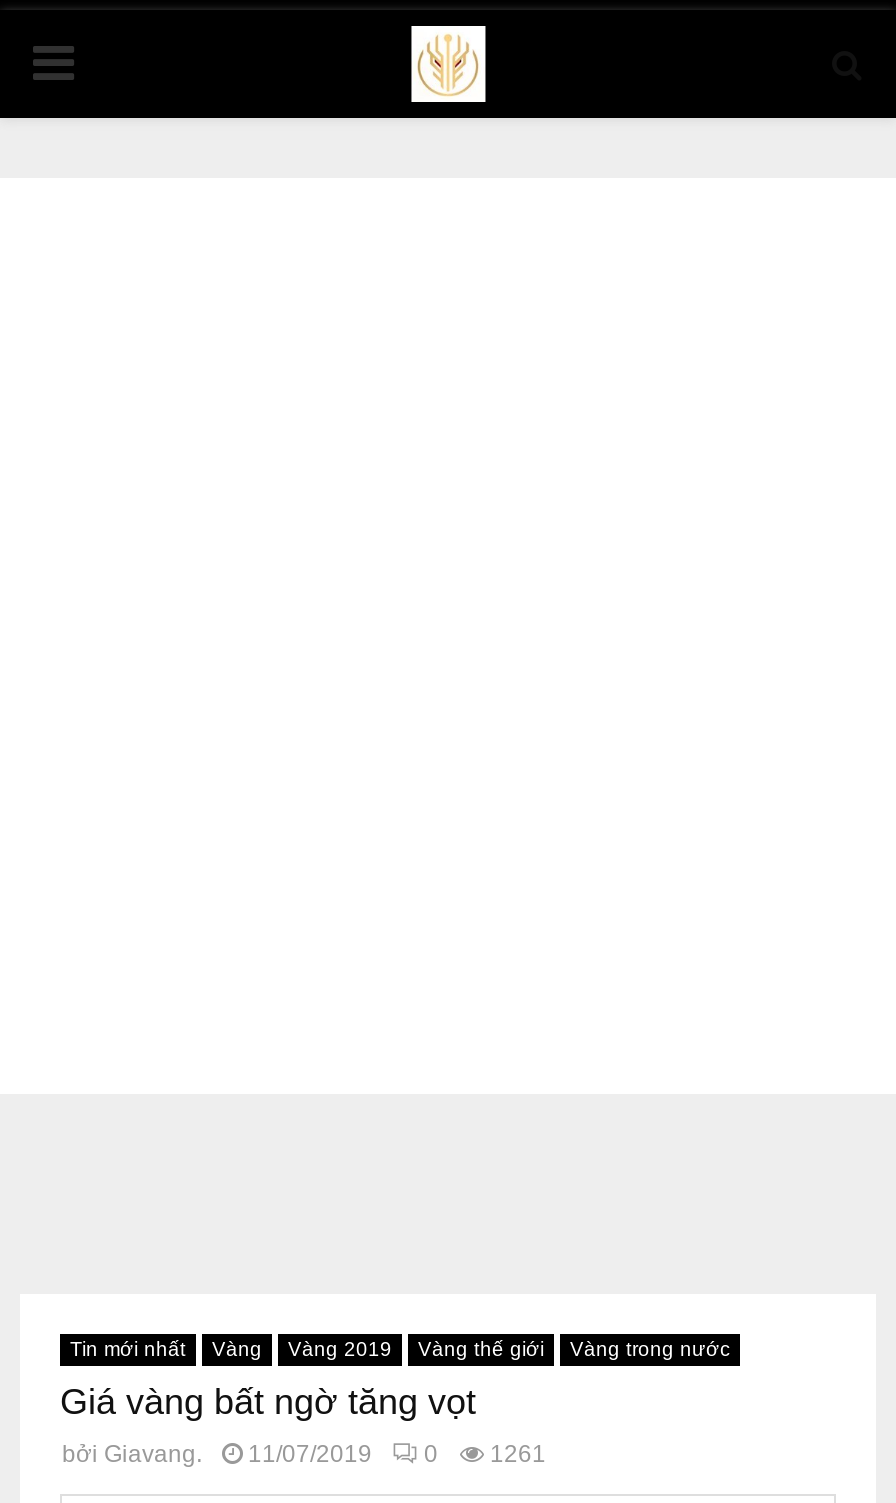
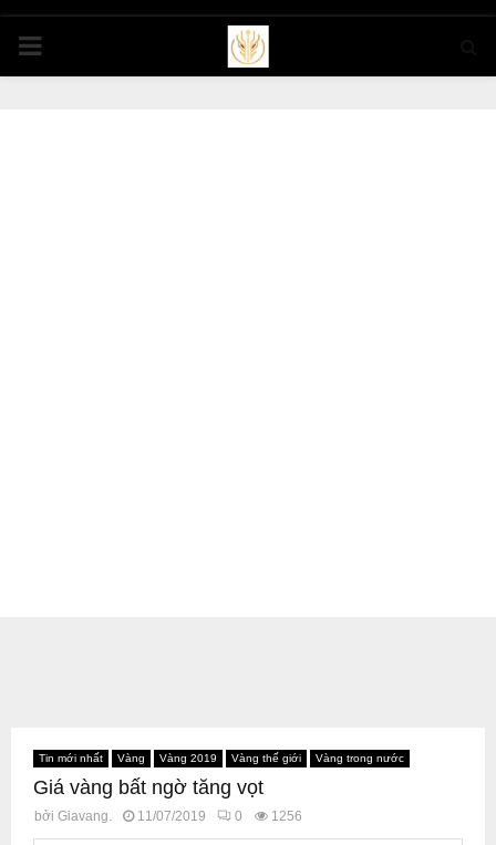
[62,1440,546,1468] bởi Giavang. 11/07/2019 0 1261 -> [34,808,302,824] bởi Giavang. 11/07/2019 0 1256

